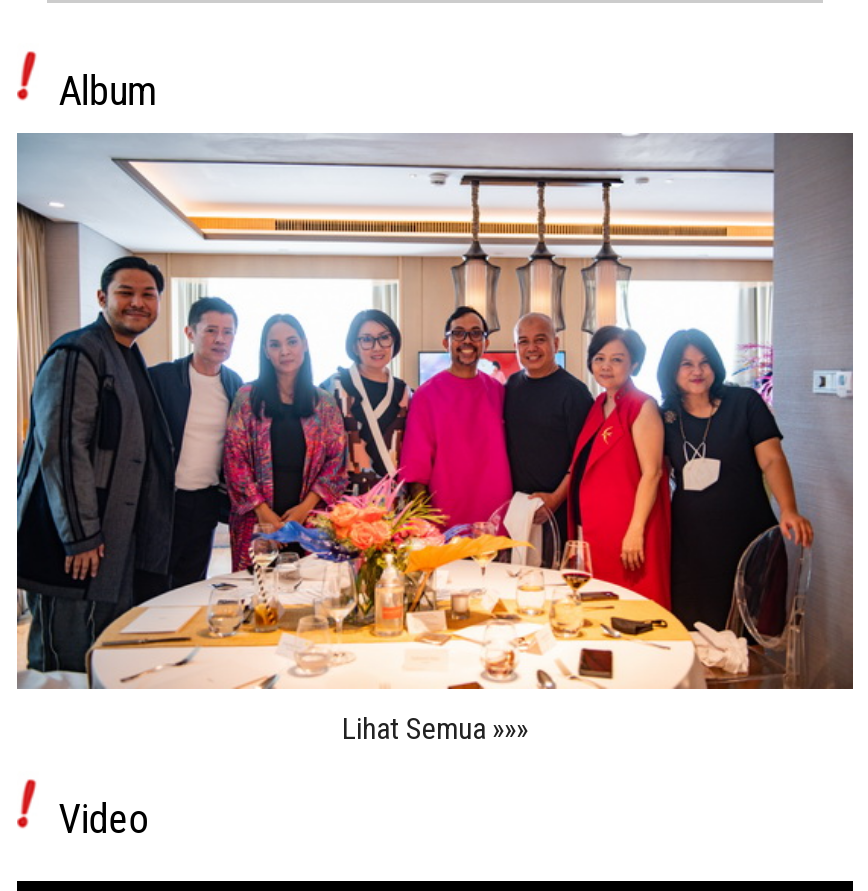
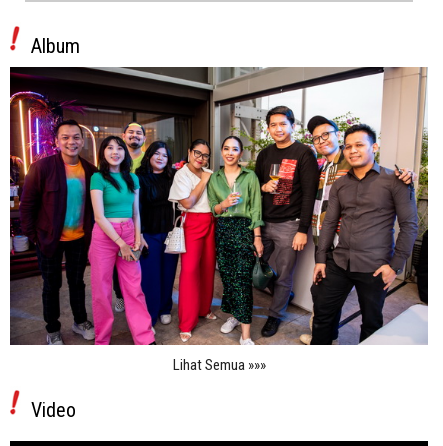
[15,133,855,691] [image] -> [9,66,429,346] [image]

